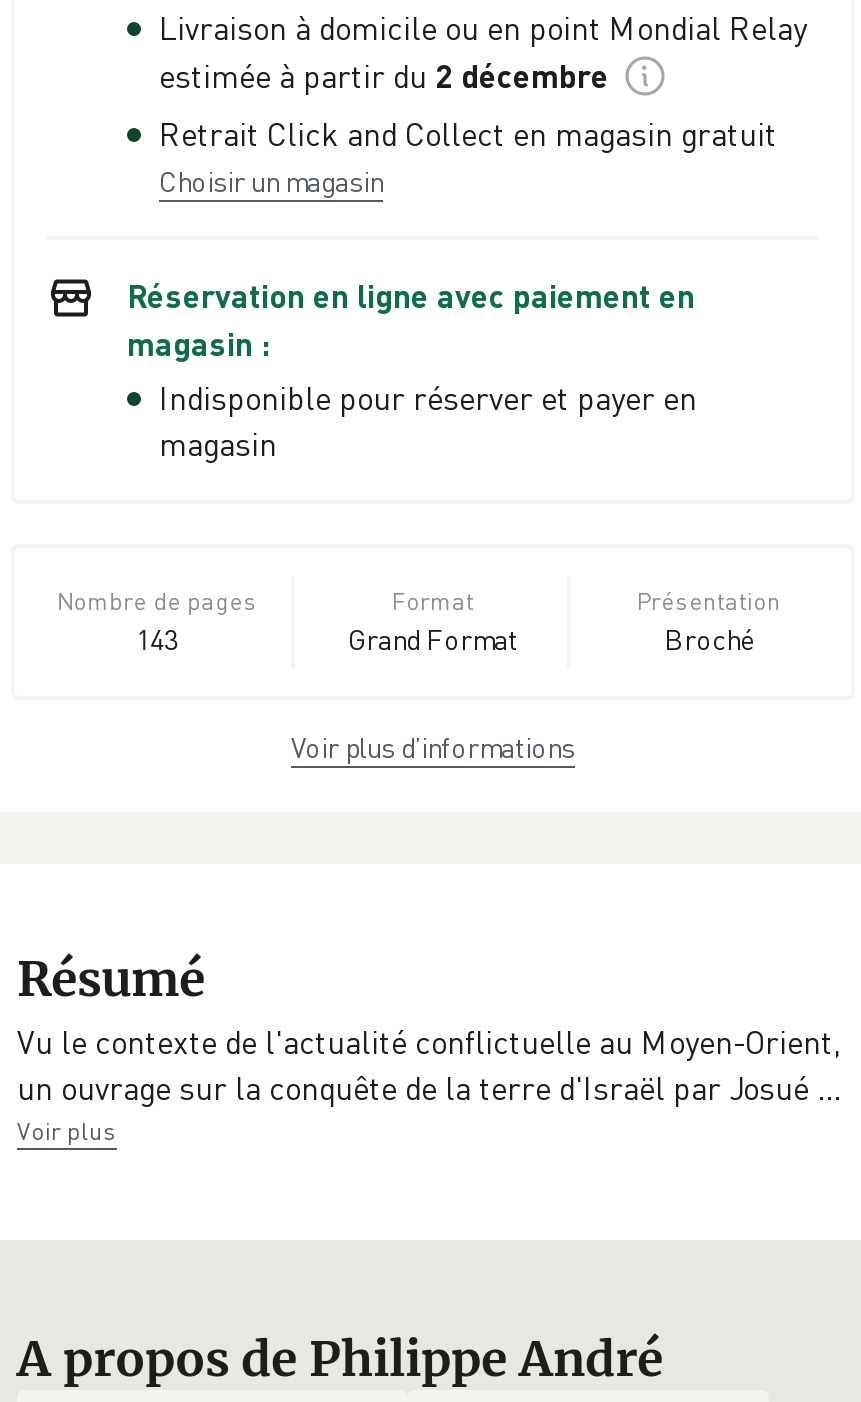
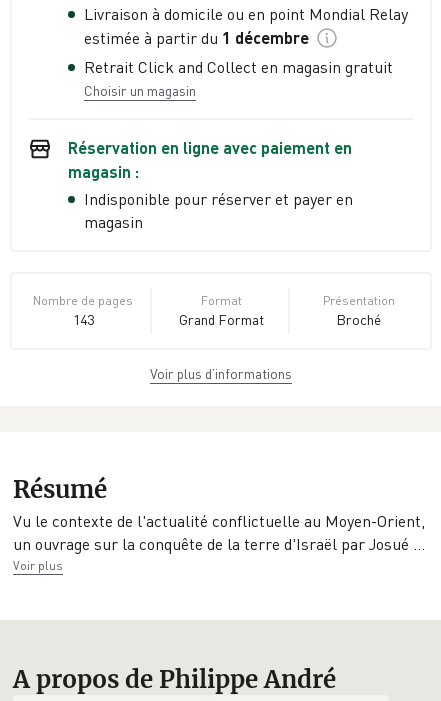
[159,57,609,97] estimée à partir du 2 décembre -> [84,28,309,48] estimée à partir du 1 décembre

